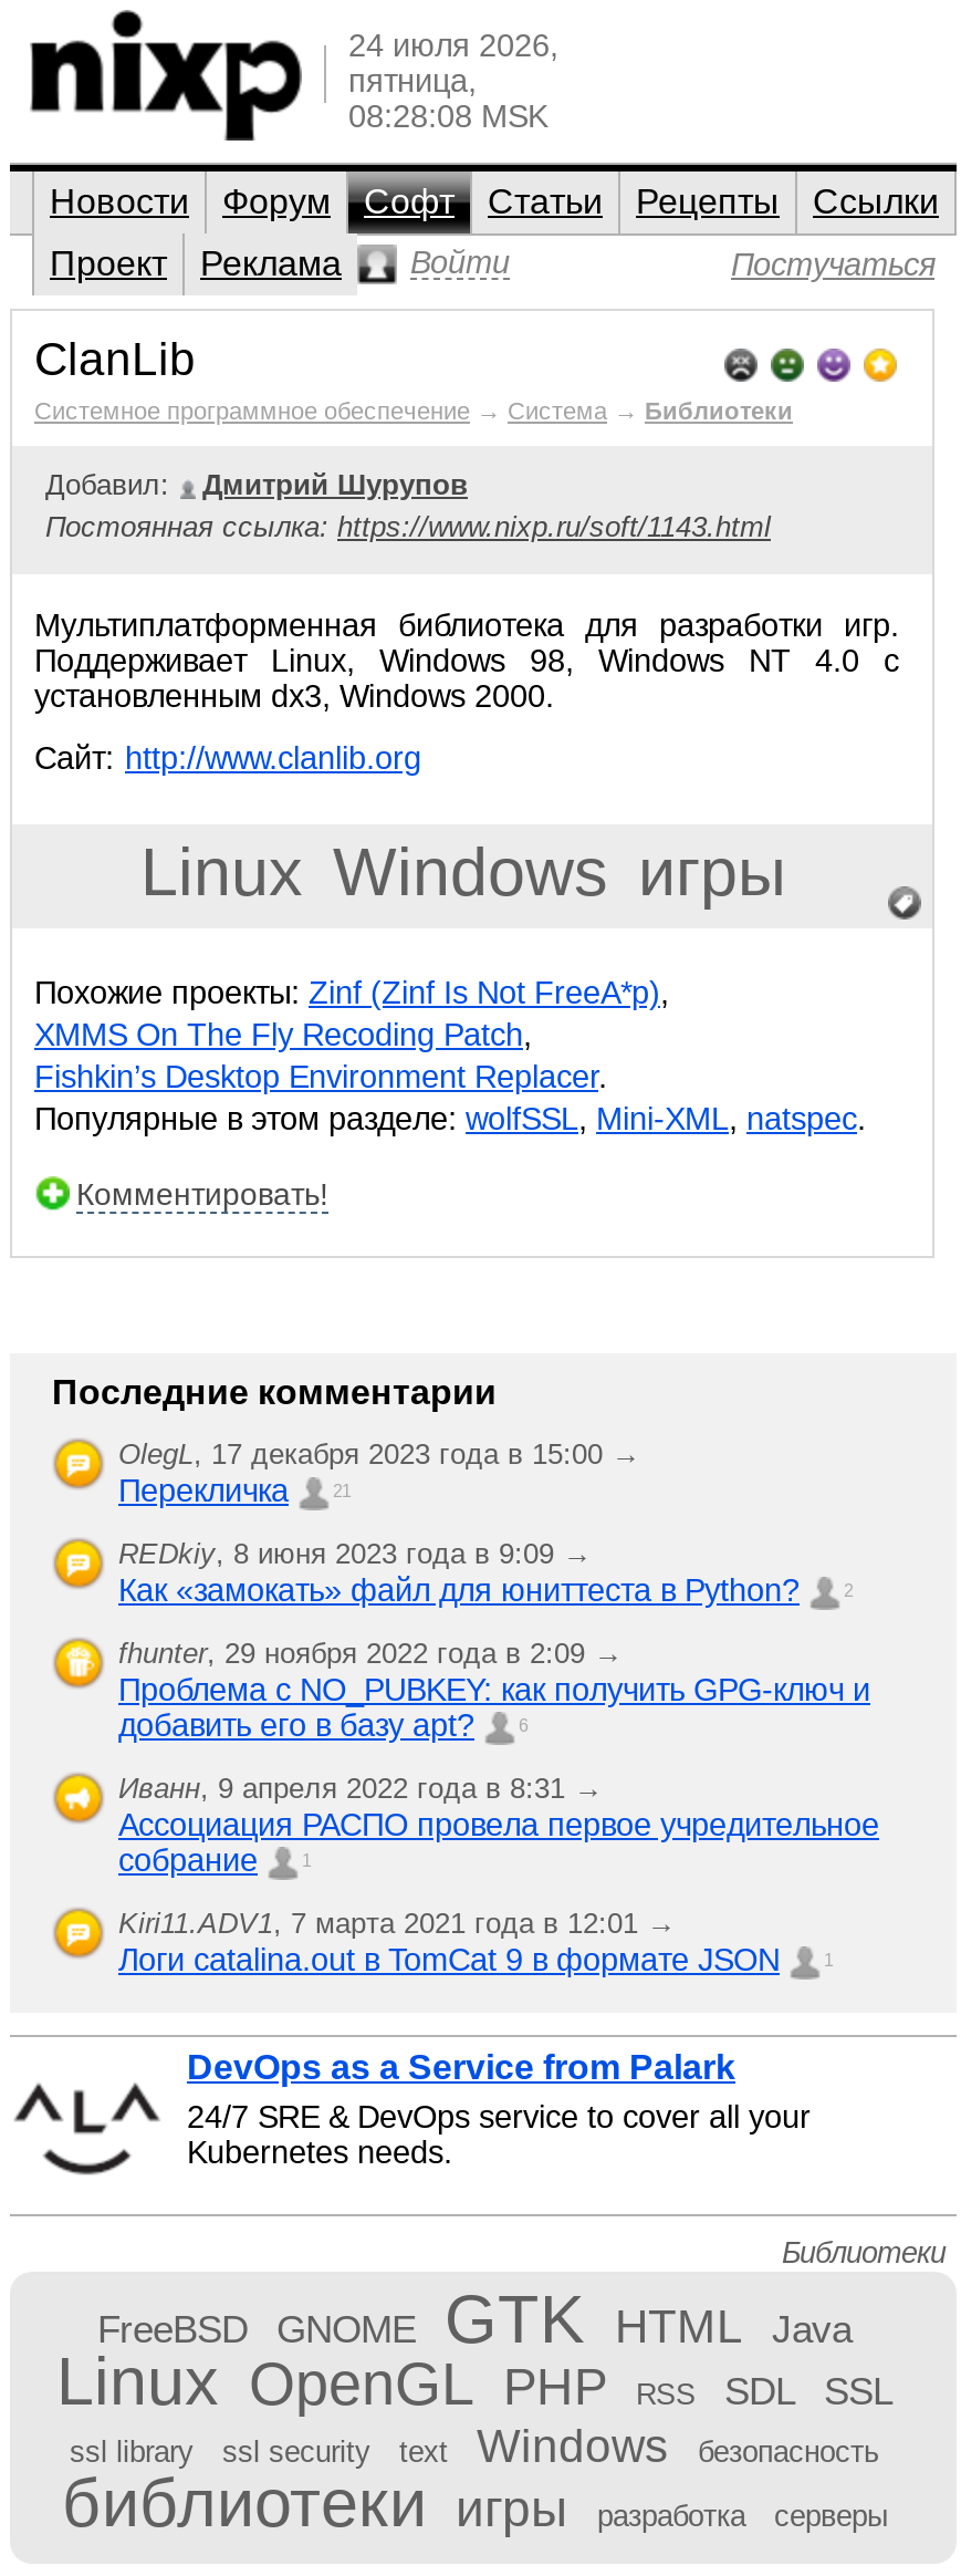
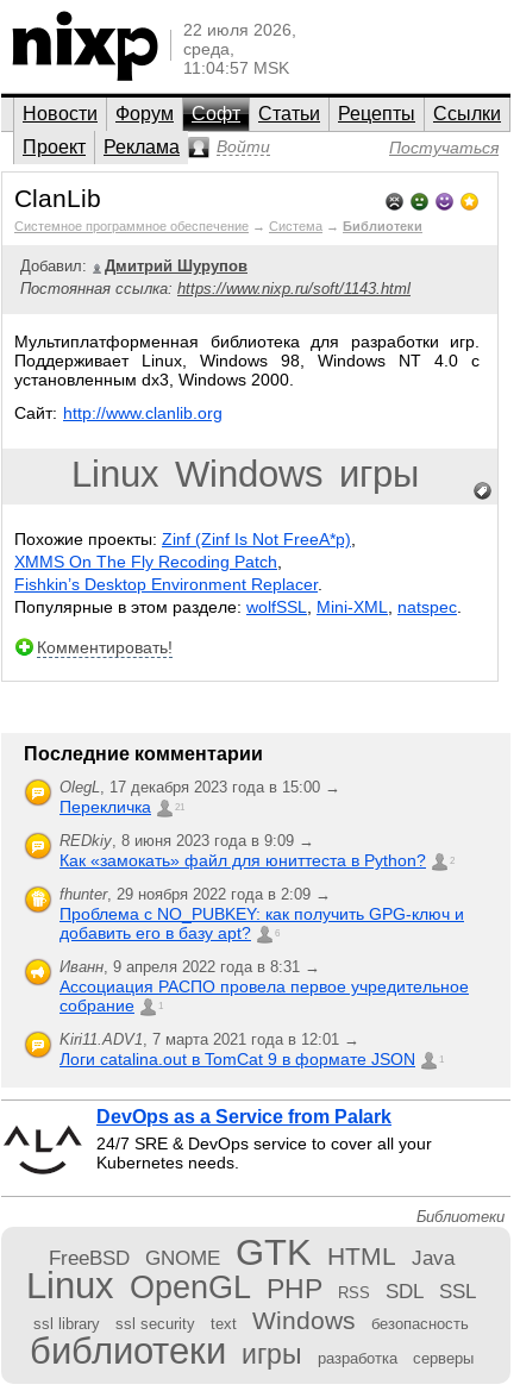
[348,28,558,134] 24 июля 2026, | пятница, | 08:28:08 MSK -> [183,20,296,77] 22 июля 2026, | среда, | 11:04:57 MSK

